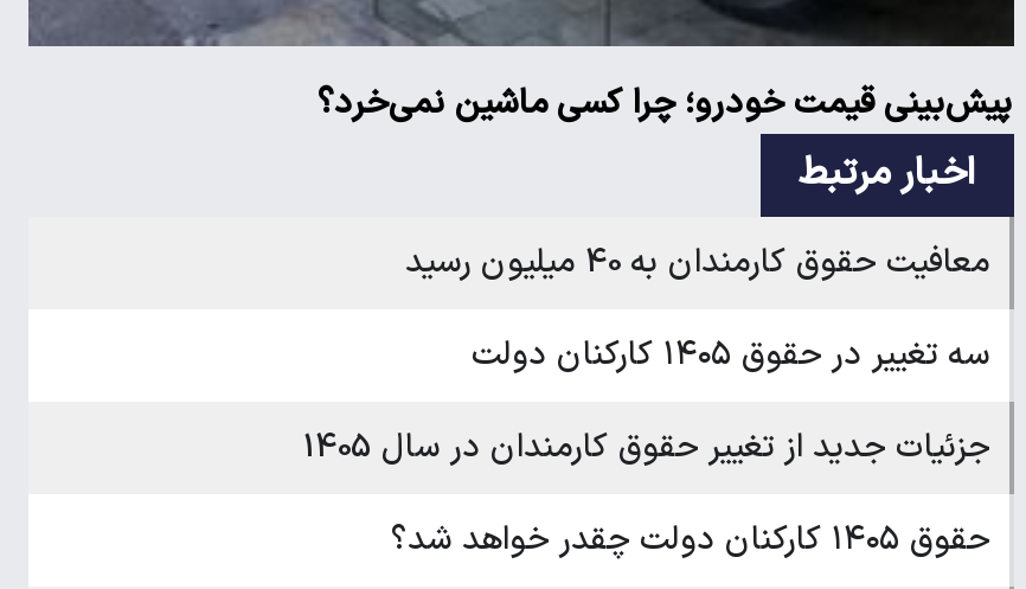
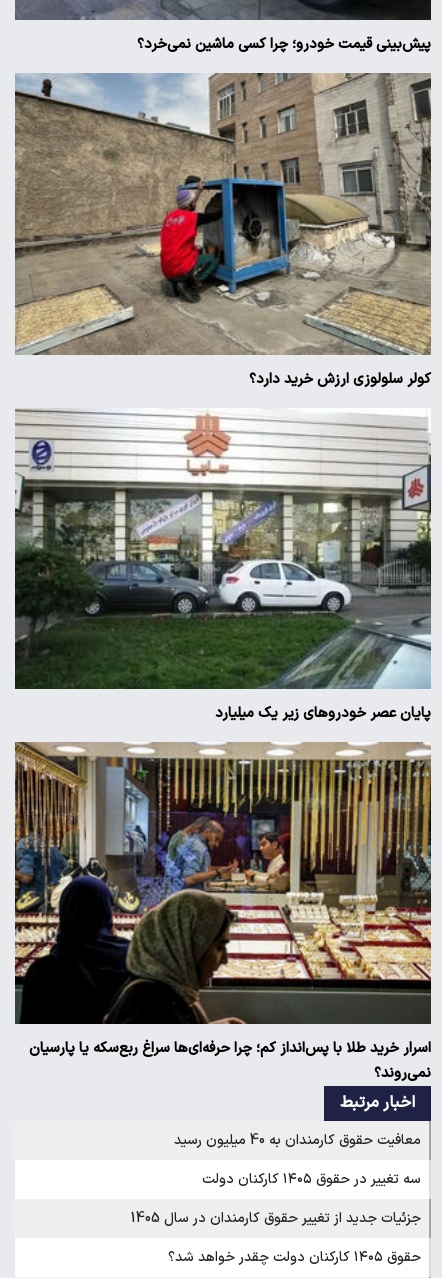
none -> [14,408,431,724] [image] | پایان عصر خودروهای زیر یک میلیارد
none -> [14,741,432,1084] [image] | اسرار خرید طلا با پس‌انداز کم؛ چرا حرفه‌ای‌ها سراغ ربع‌سکه یا پارسیان | نمی‌روند؟
none -> [15,57,431,389] [image] | کولر سلولوزی ارزش خرید دارد؟

